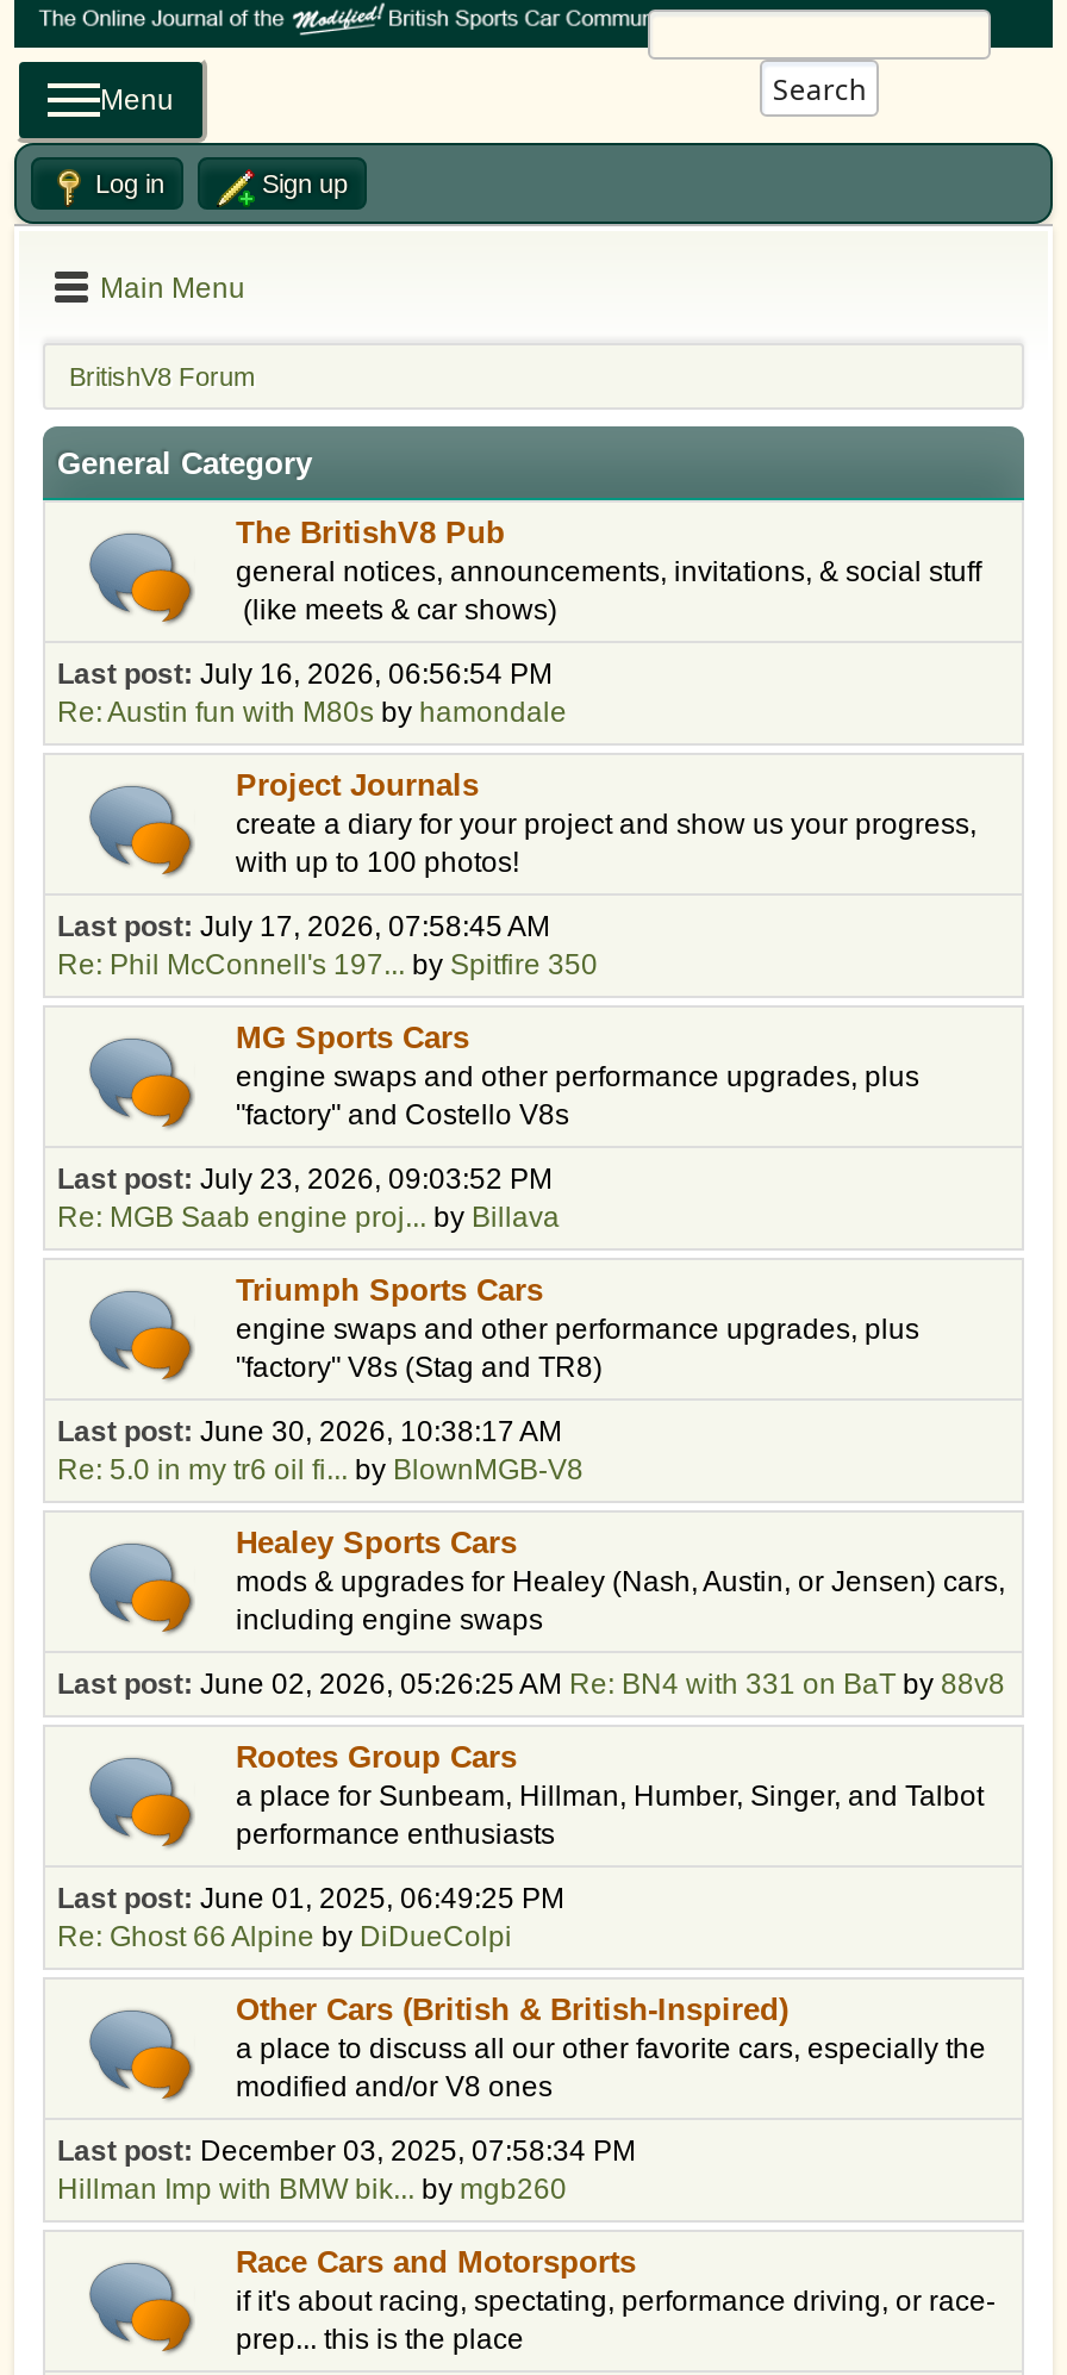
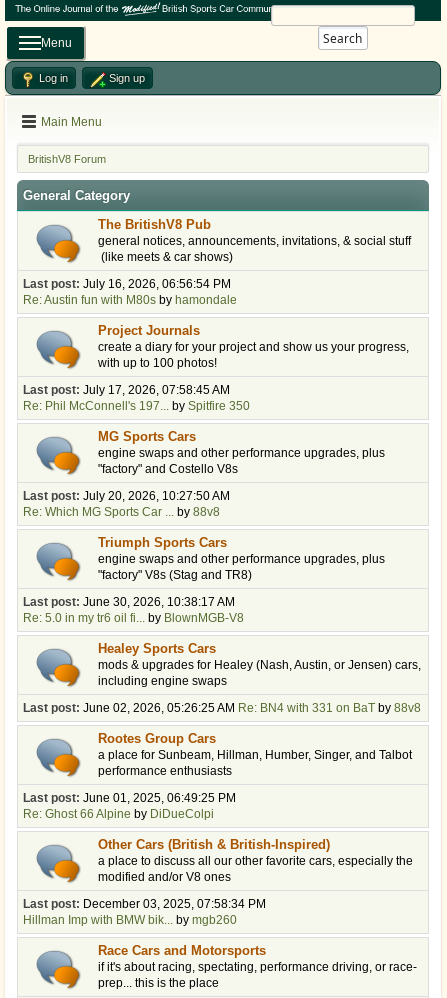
[57,1163,560,1235] Last post: July 23, 2026, 09:03:52 PM | Re: MGB Saab engine proj... by Billava -> [23,489,230,519] Last post: July 20, 2026, 10:27:50 AM | Re: Which MG Sports Car ... by 88v8

